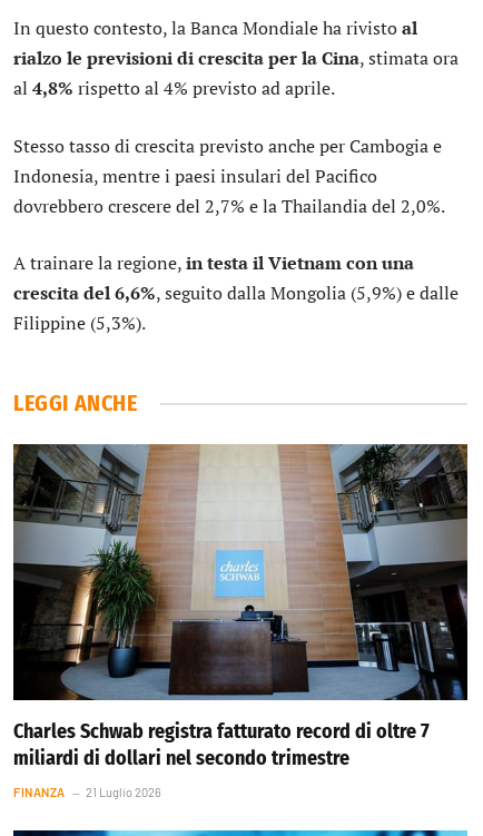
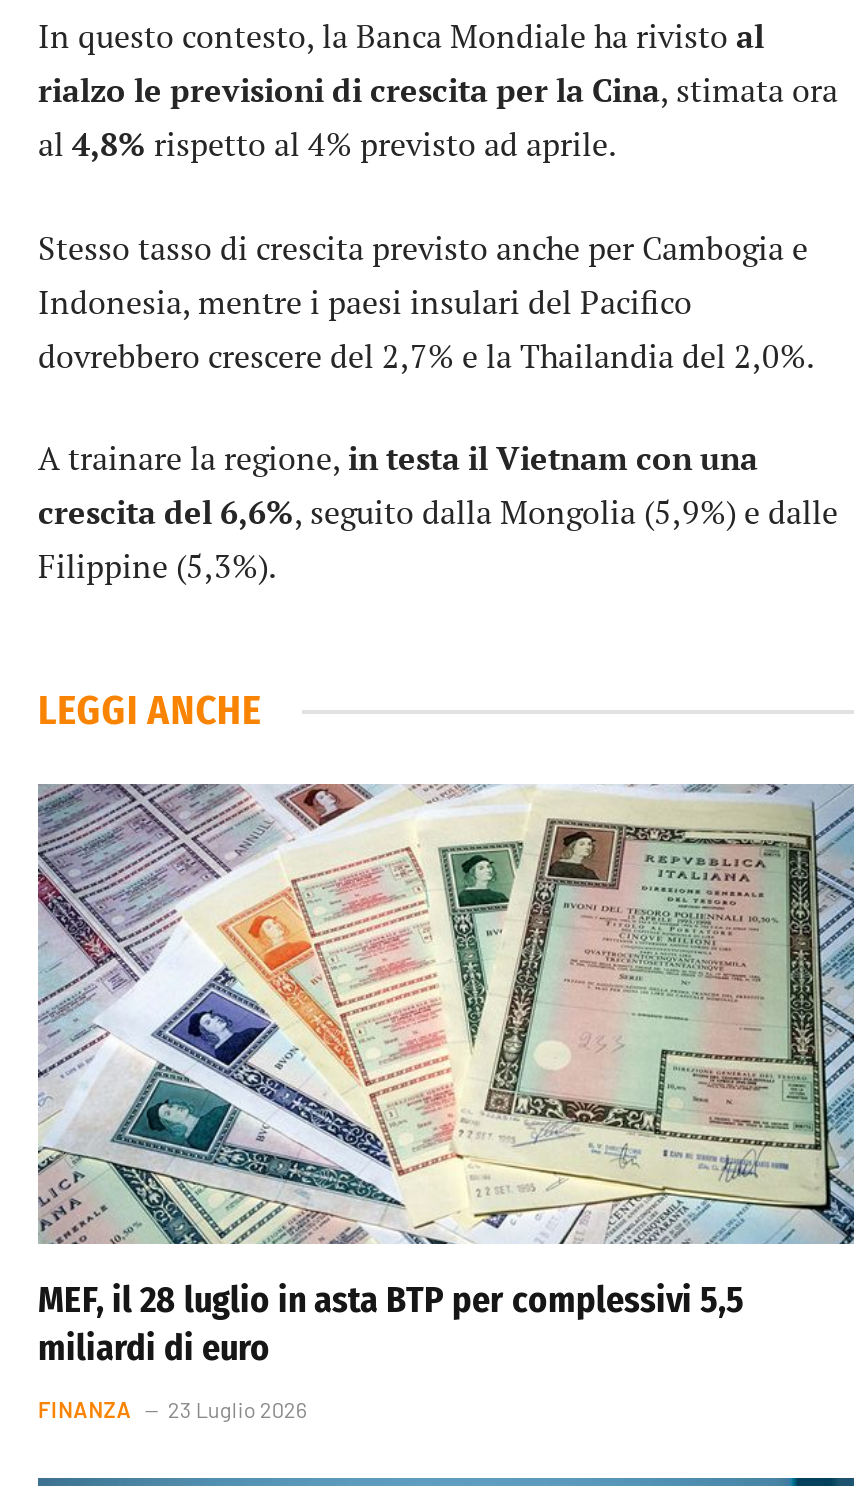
[12,443,469,770] [image] | Charles Schwab registra fatturato record di oltre 7 | miliardi di dollari nel secondo trimestre -> [36,782,856,1370] [image] | MEF, il 28 luglio in asta BTP per complessivi 5,5 | miliardi di euro
[13,785,161,799] FINANZA 21 Luglio 2026 -> [38,1396,308,1422] FINANZA 23 Luglio 2026

